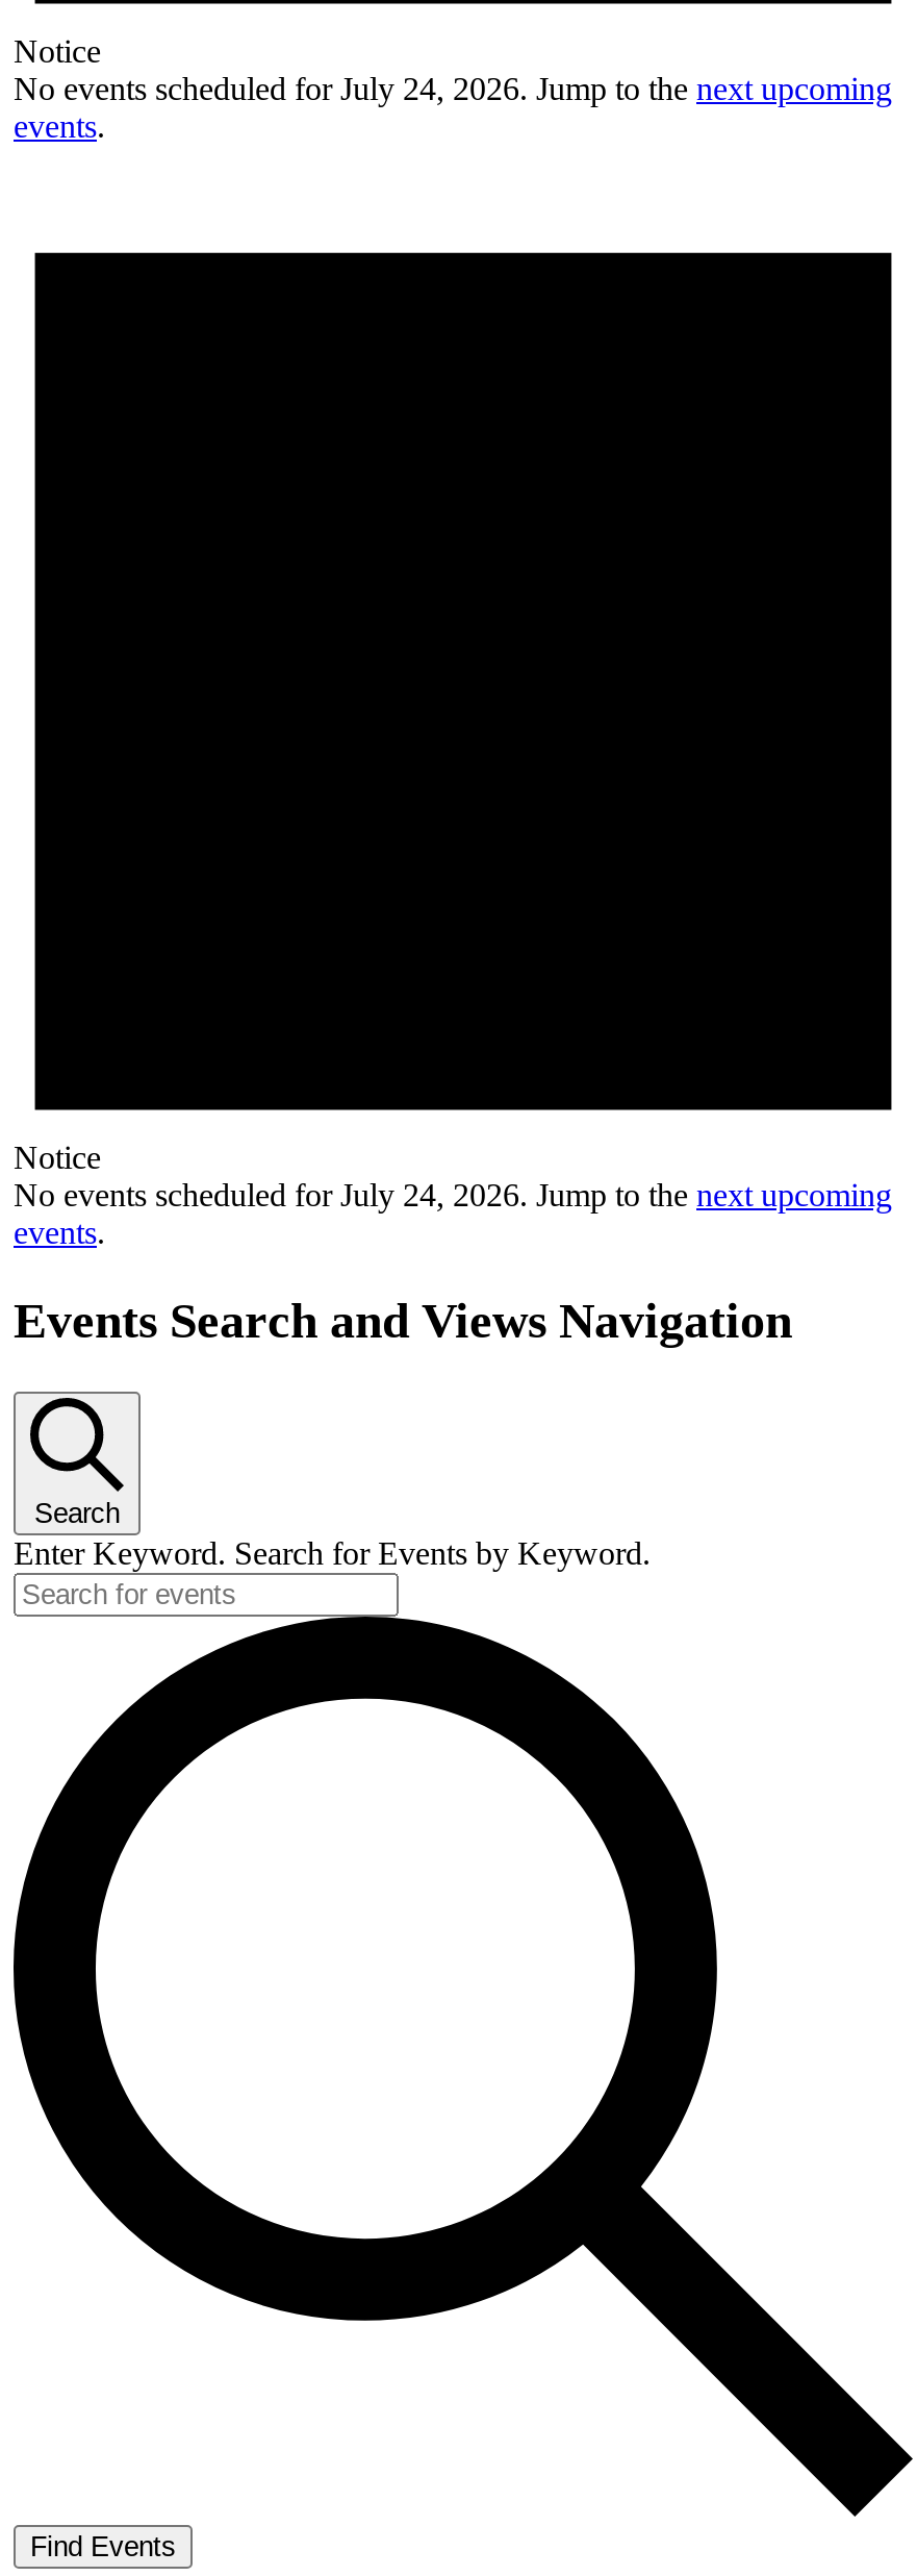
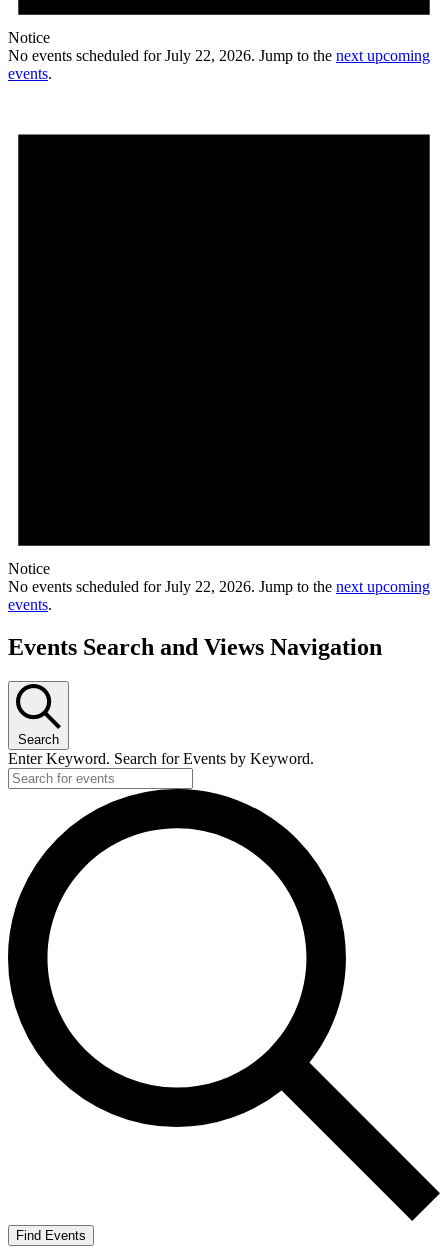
[14,71,892,106] No events scheduled for July 24, 2026. Jump to the next upcoming -> [8,47,430,64] No events scheduled for July 22, 2026. Jump to the next upcoming
[14,1177,892,1213] No events scheduled for July 24, 2026. Jump to the next upcoming -> [8,578,430,595] No events scheduled for July 22, 2026. Jump to the next upcoming

